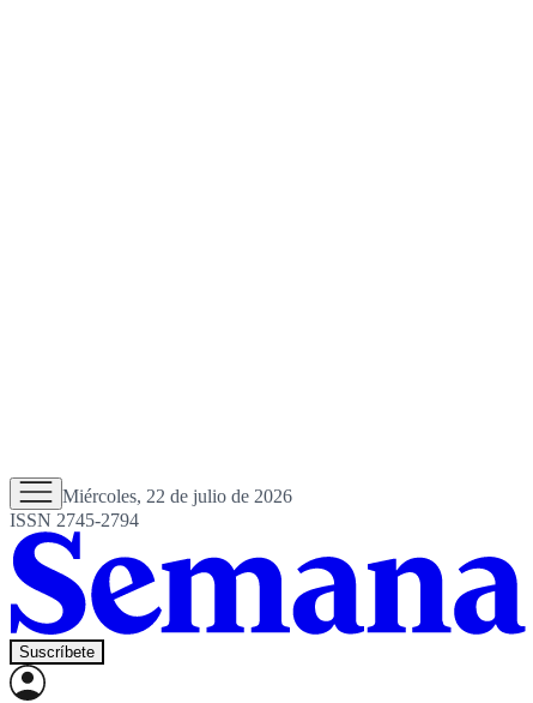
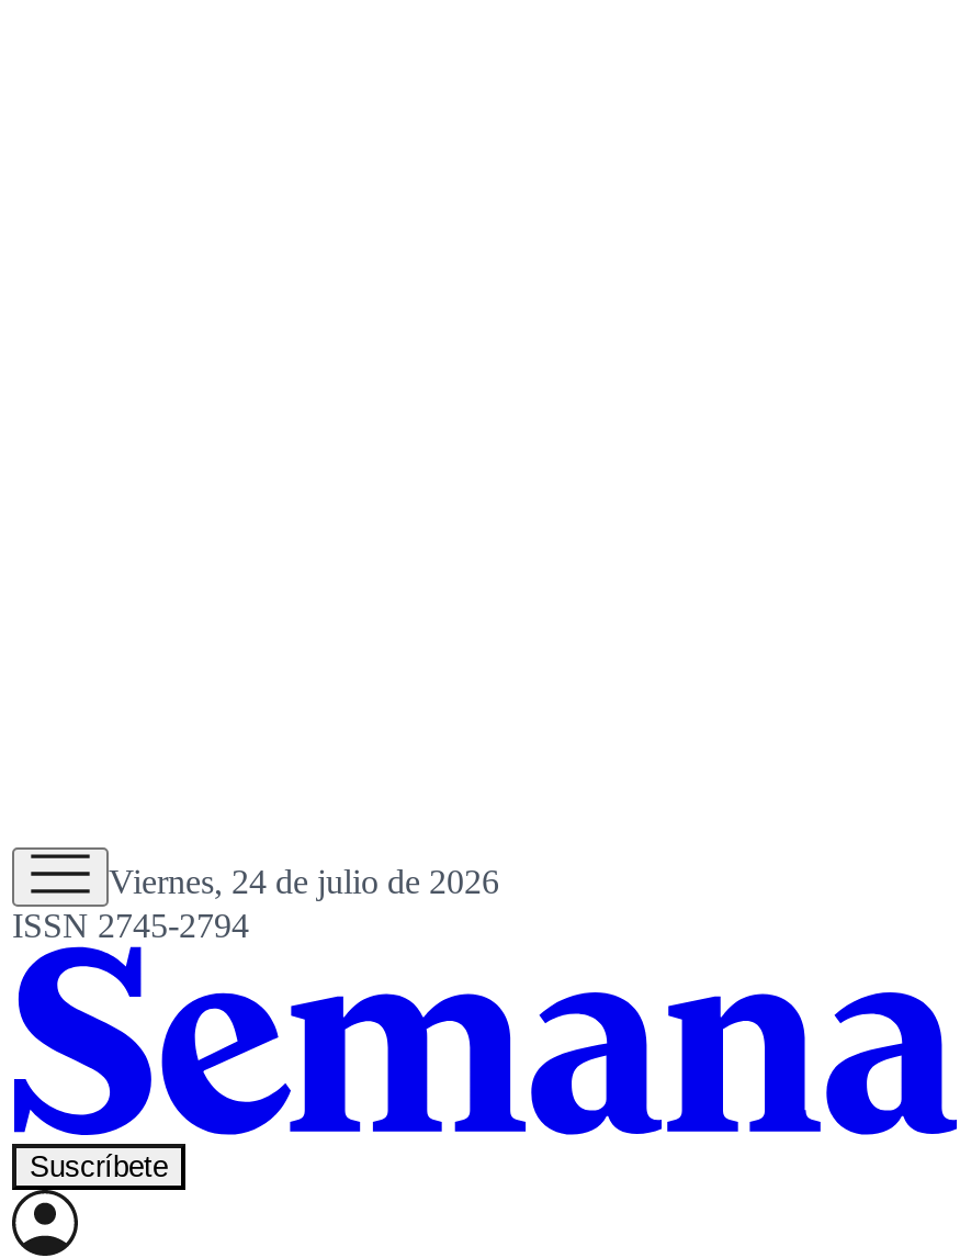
[62,486,292,506] Miércoles, 22 de julio de 2026 -> [109,863,499,900] Viernes, 24 de julio de 2026

